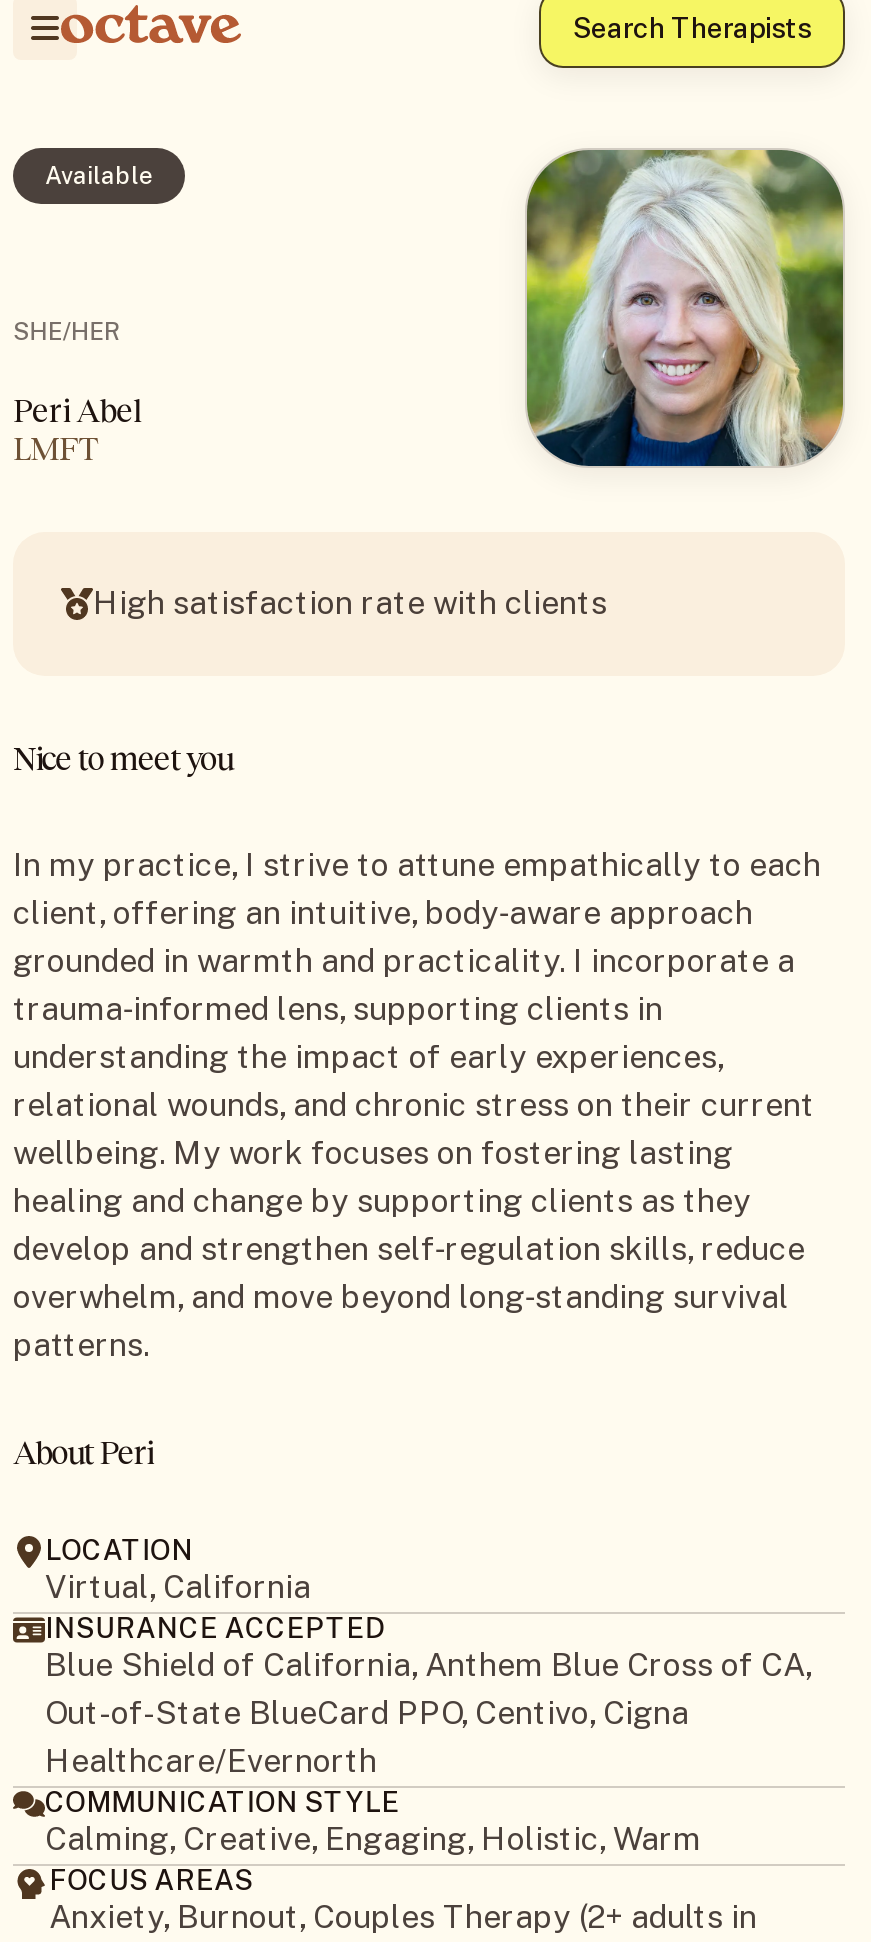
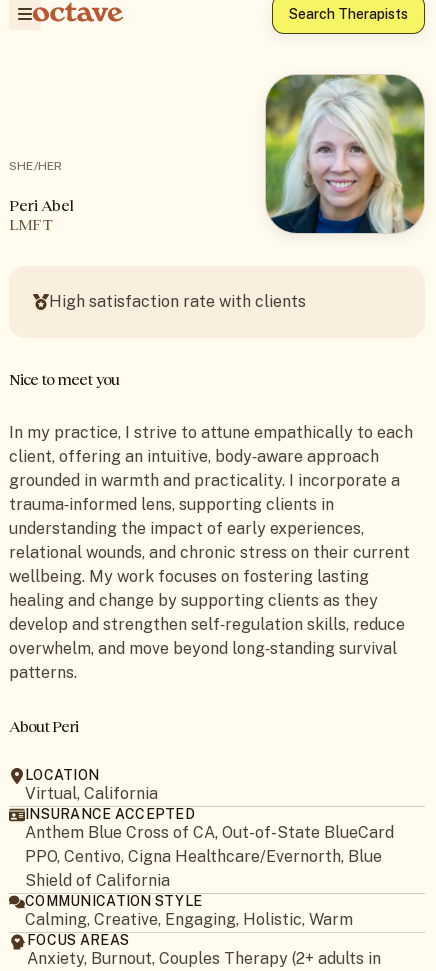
[45,162,153,190] Available -> none
[45,1646,811,1780] Blue Shield of California, Anthem Blue Cross of CA, | Out-of-State BlueCard PPO, Centivo, Cigna | Healthcare/Evernorth -> [25,823,394,890] Anthem Blue Cross of CA, Out-of-State BlueCard | PPO, Centivo, Cigna Healthcare/Evernorth, Blue | Shield of California

